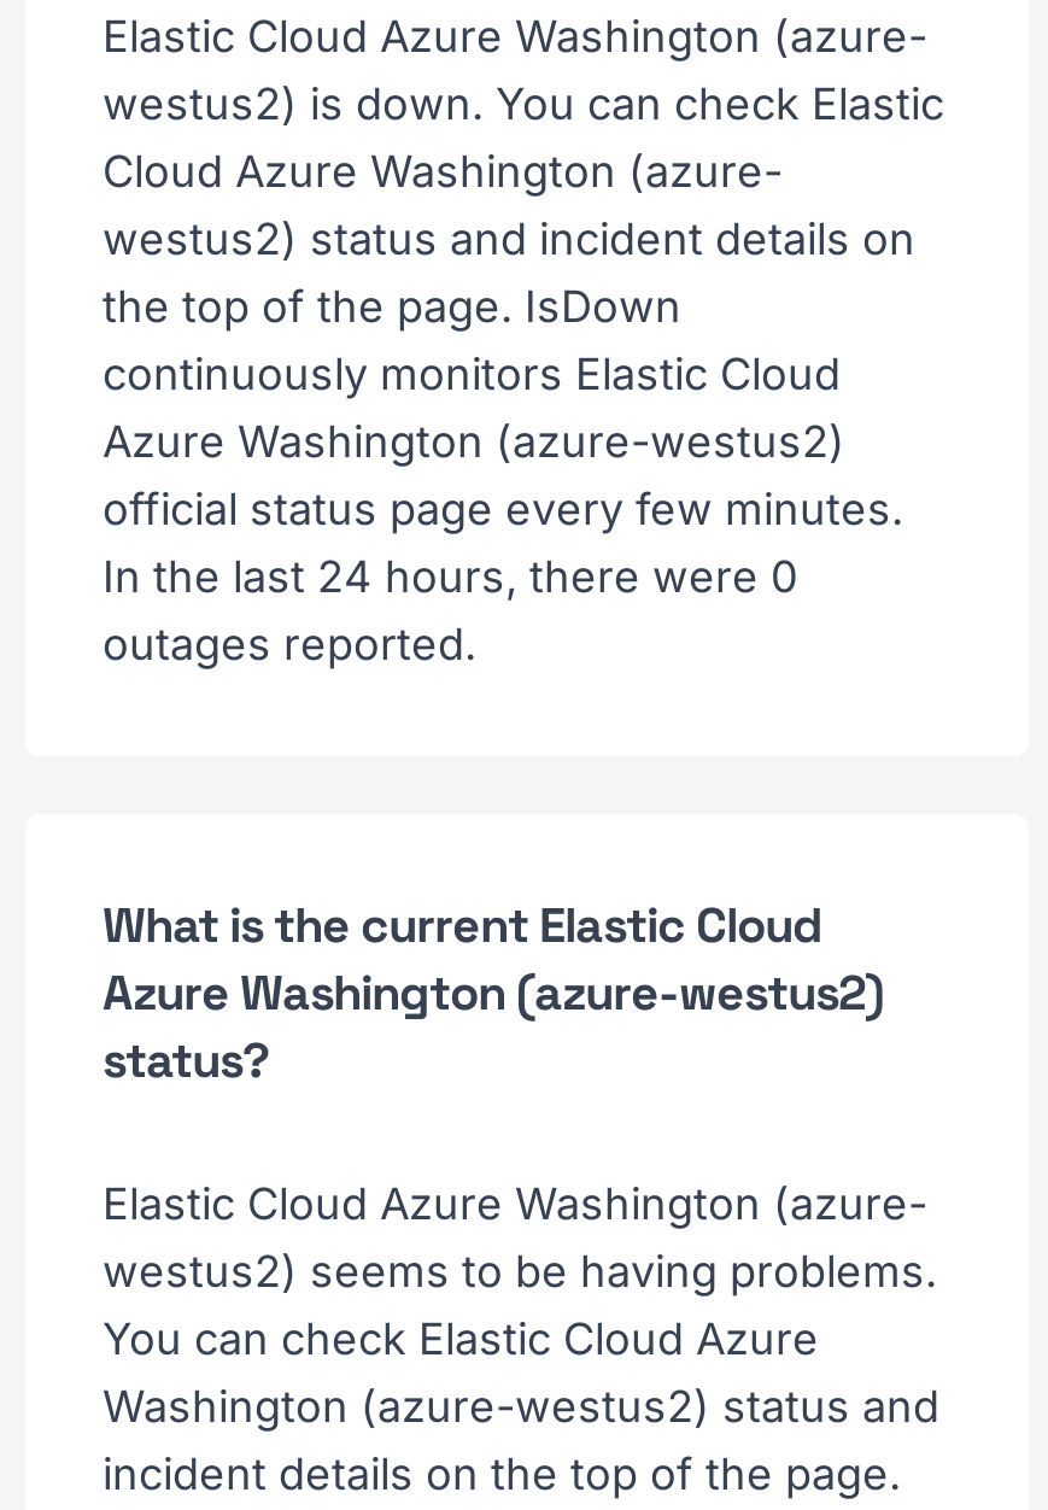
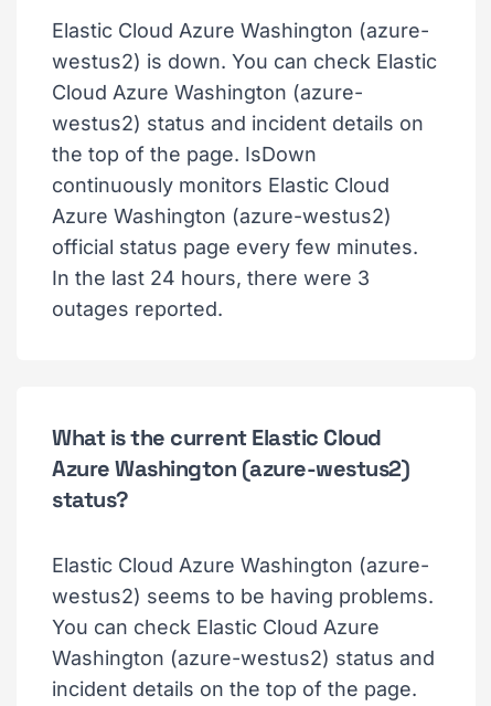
[103,551,797,602] In the last 24 hours, there were 0 -> [52,266,370,289] In the last 24 hours, there were 3

